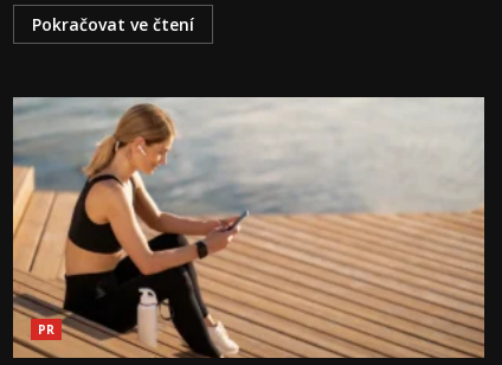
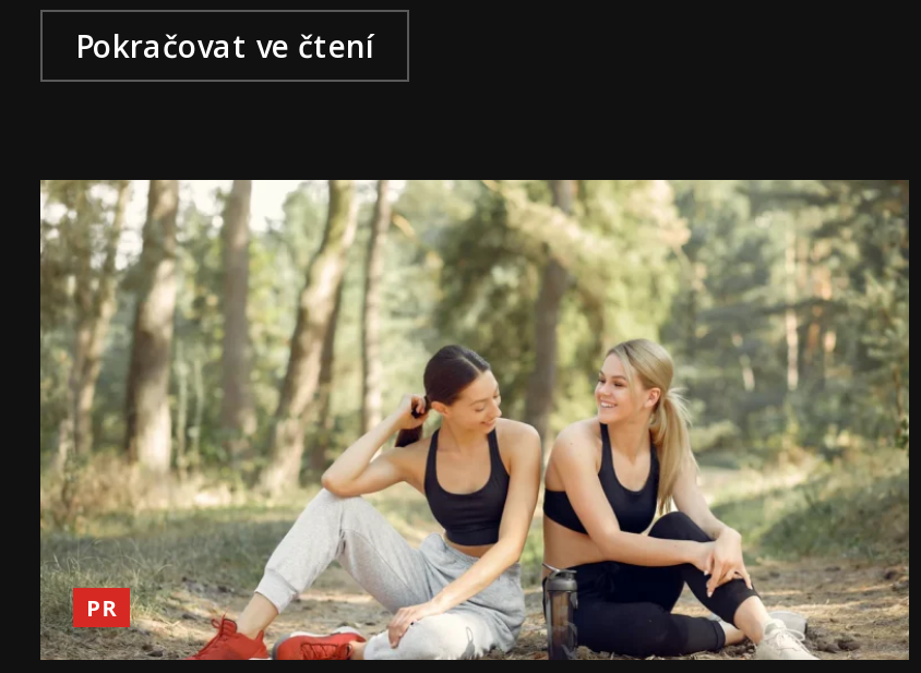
[12,96,485,359] [image] -> [40,178,909,662] [image]

